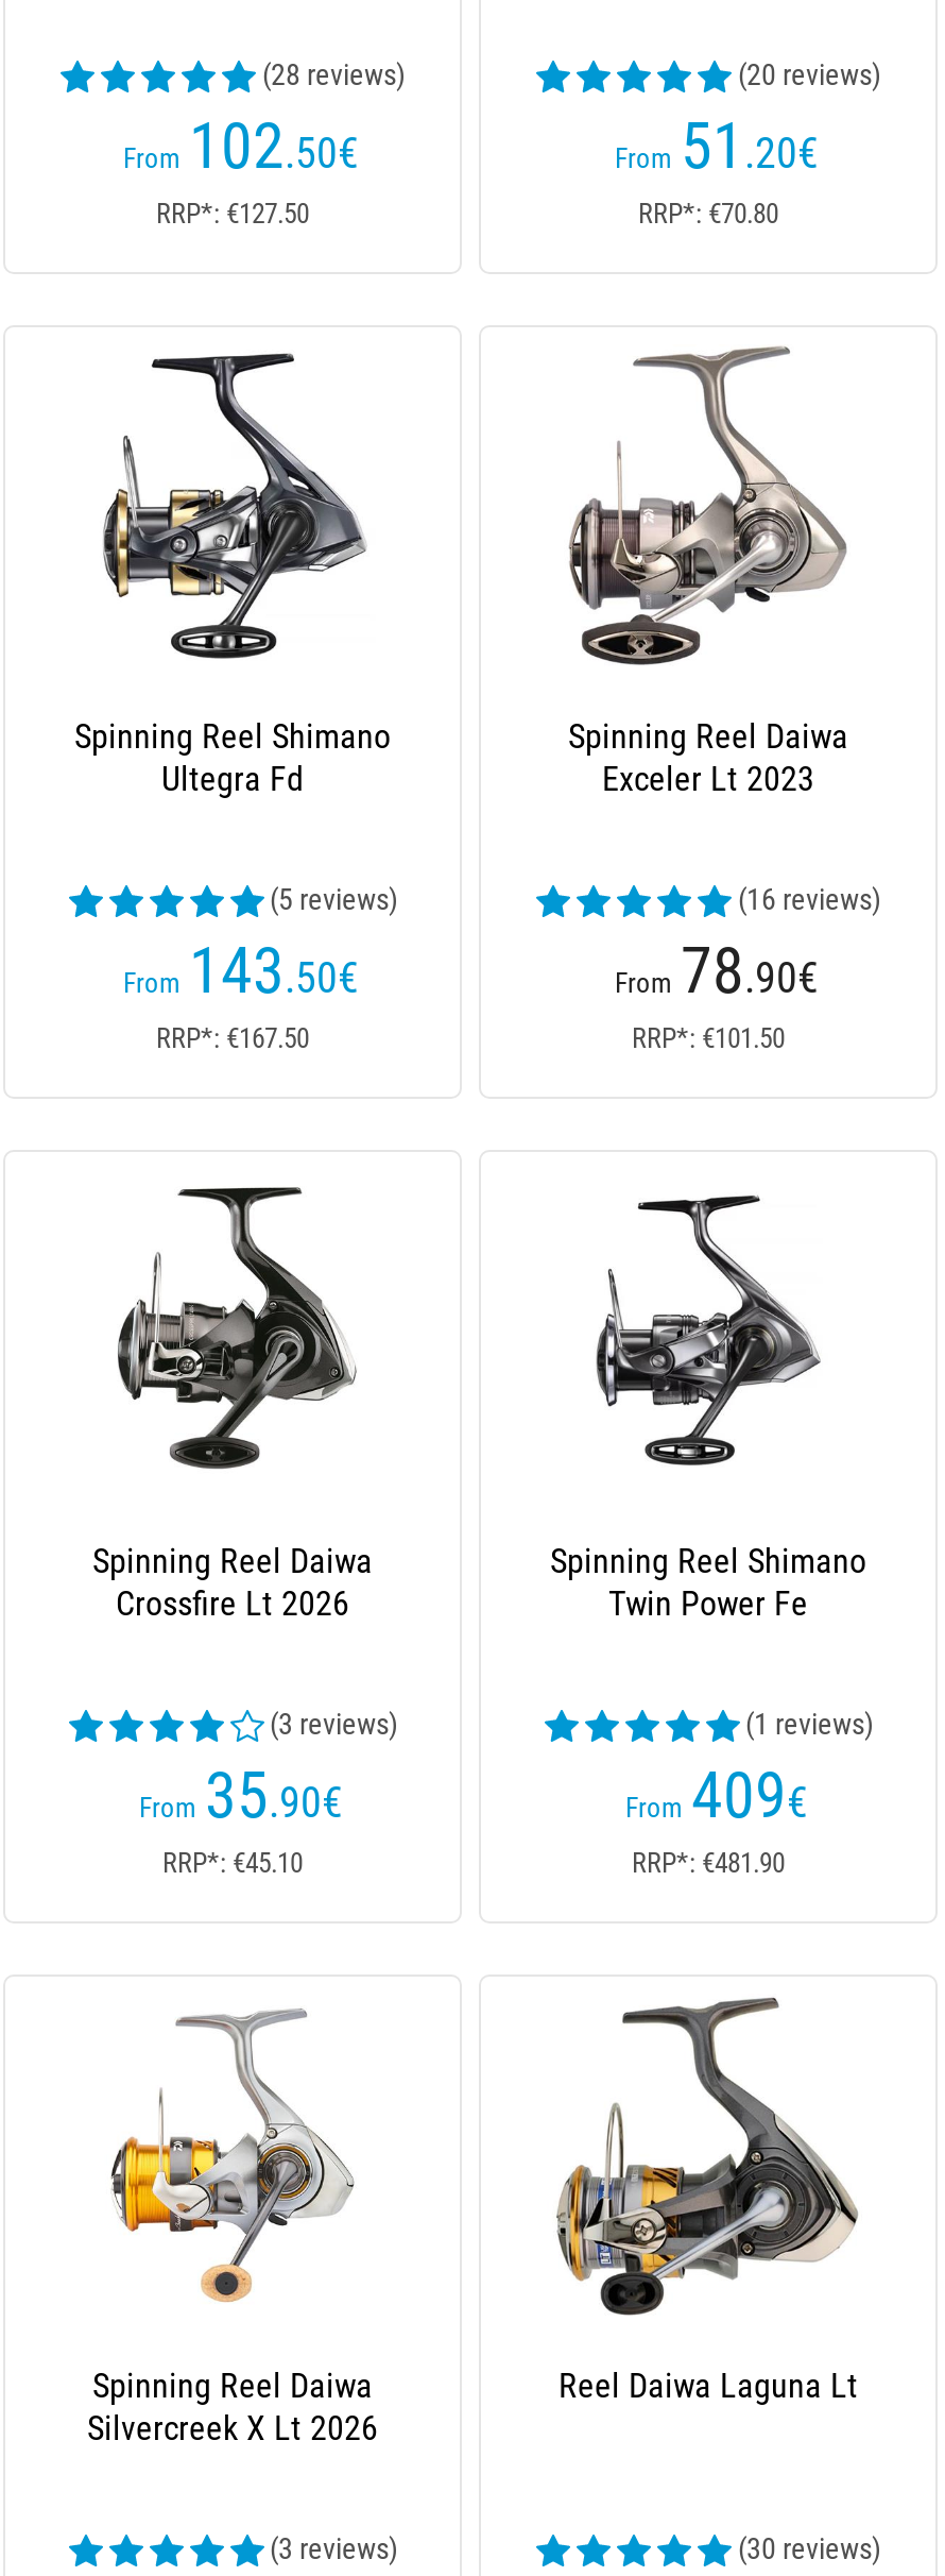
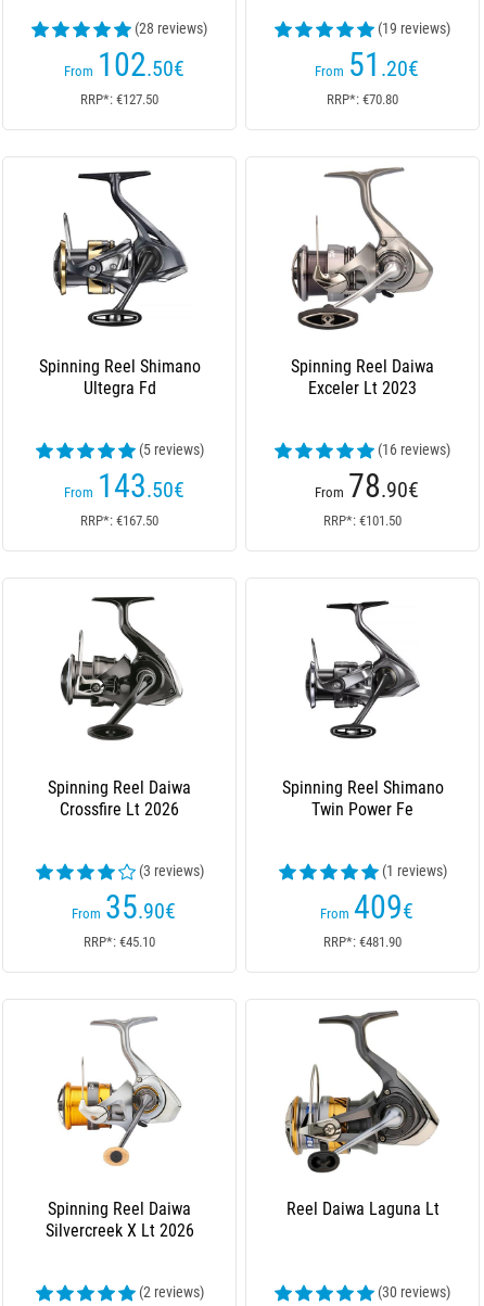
[738,57,880,91] (20 reviews) -> [378,20,450,37] (19 reviews)
[270,2531,397,2565] (3 reviews) -> [138,1283,203,1301] (2 reviews)

